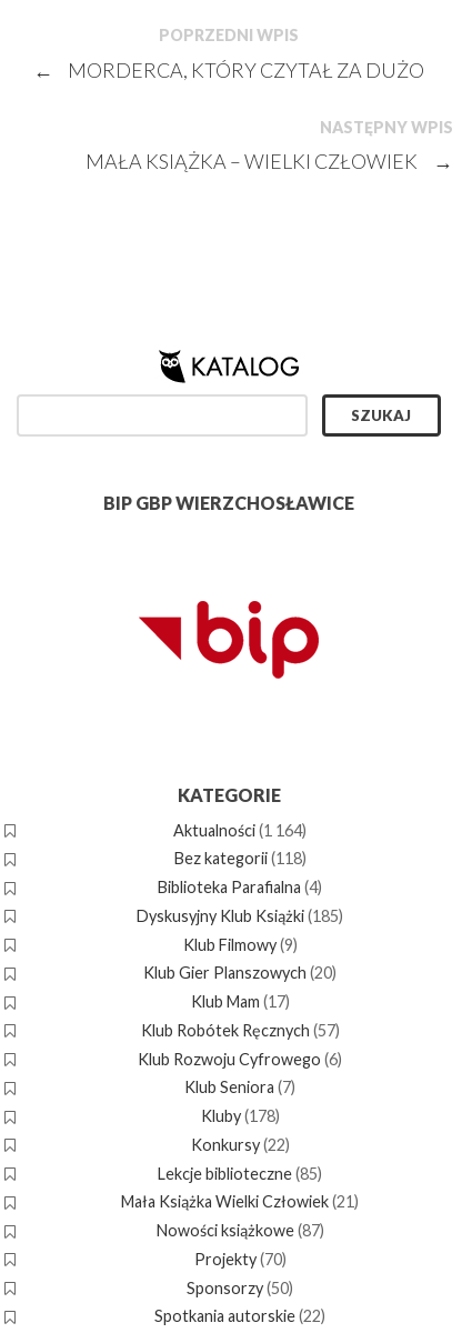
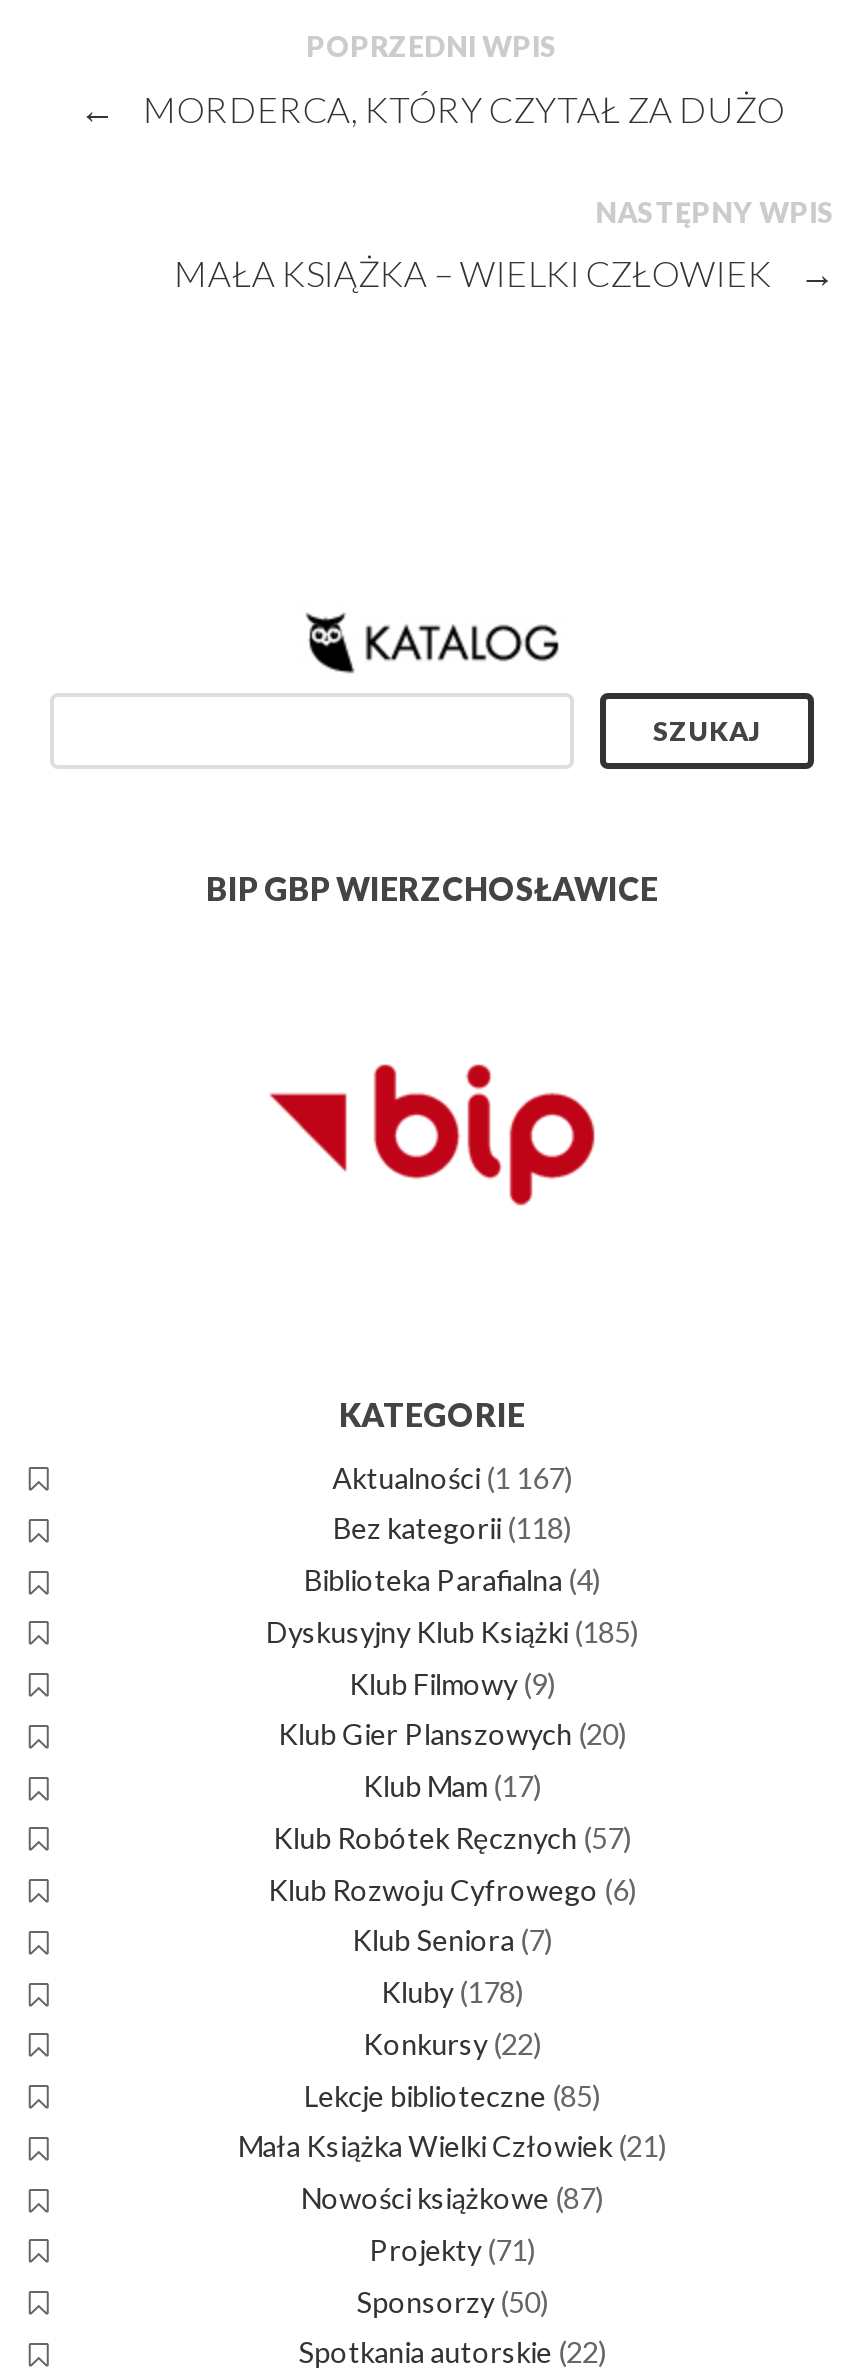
[173,821,307,839] Aktualności (1 164) -> [332,1460,572,1494] Aktualności (1 167)
[194,1250,286,1268] Projekty (70) -> [369,2233,535,2267] Projekty (71)

